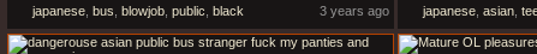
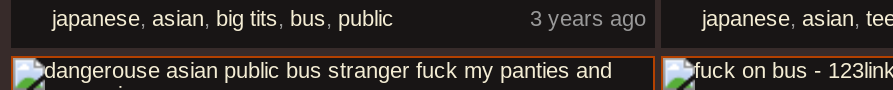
[32,4,243,18] japanese, bus, blowjob, public, black -> [52,6,394,30] japanese, asian, big tits, bus, public

